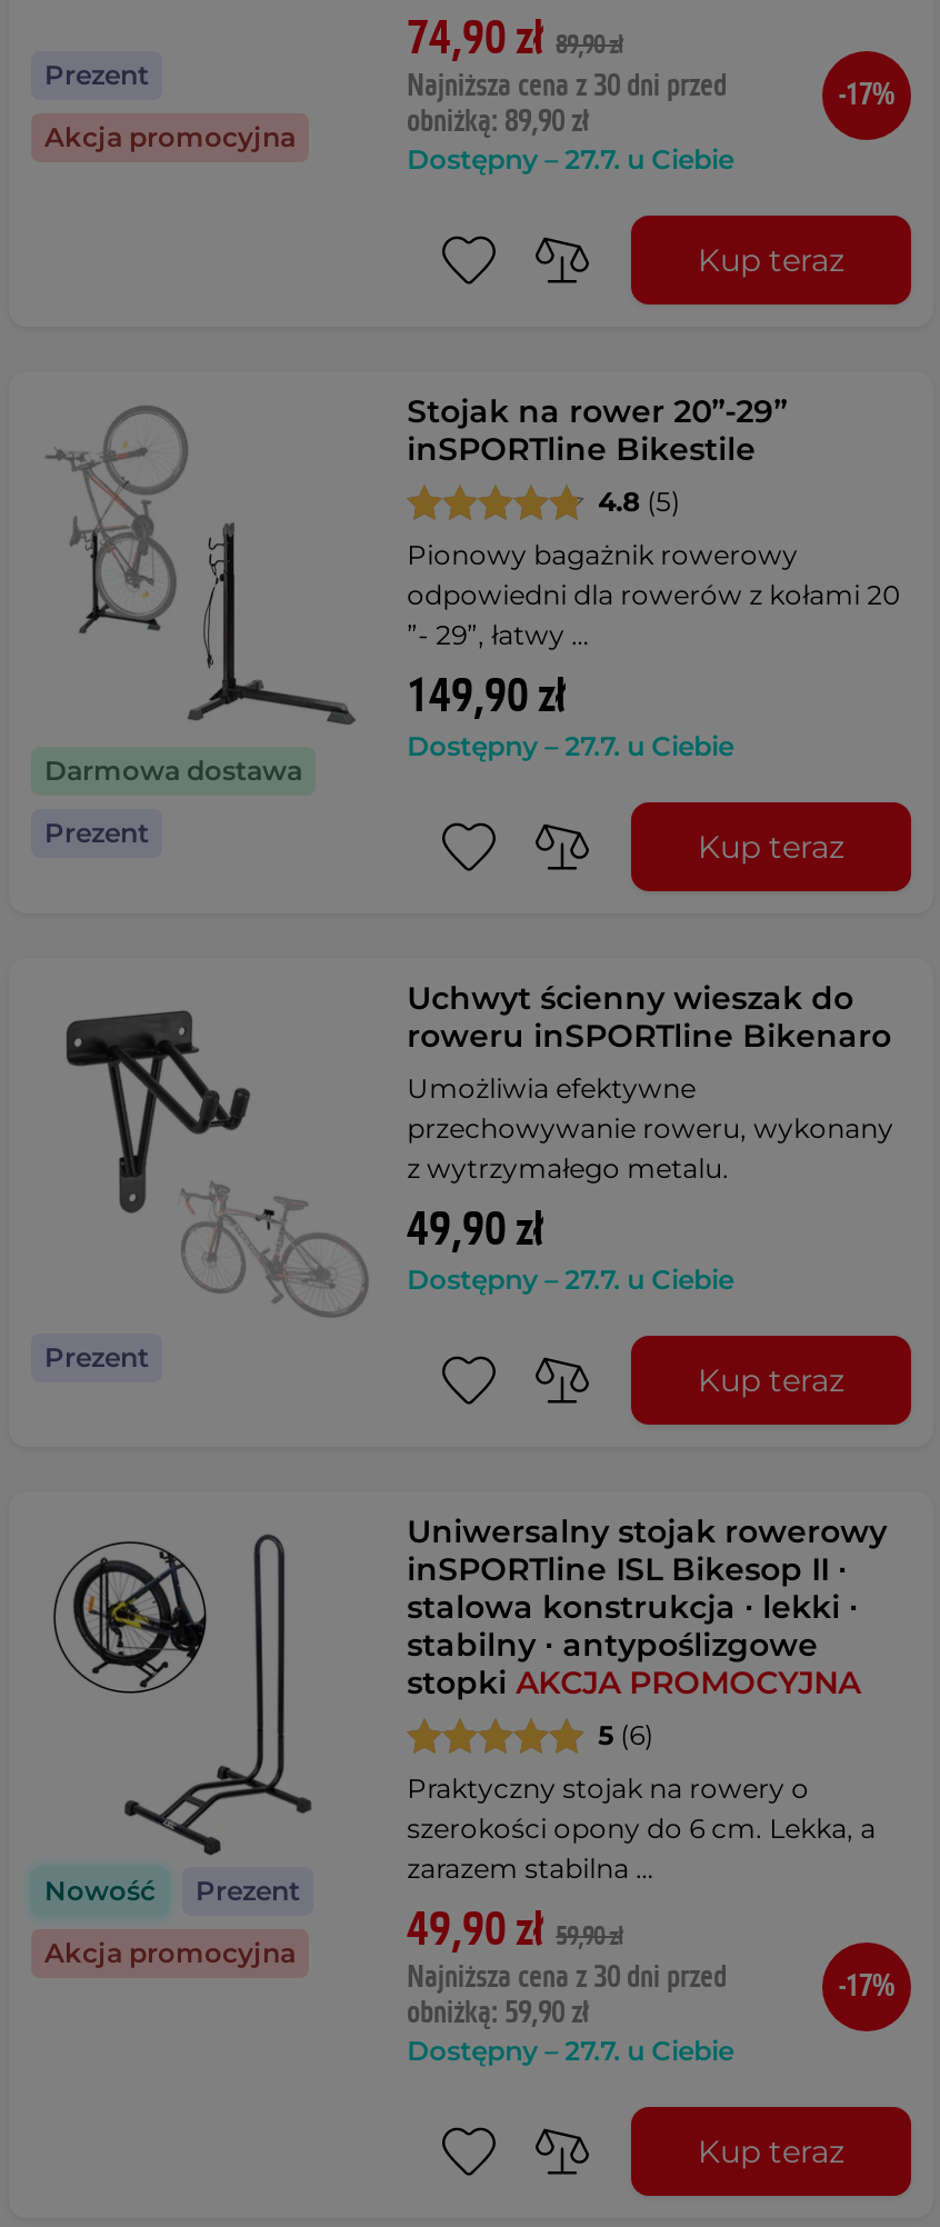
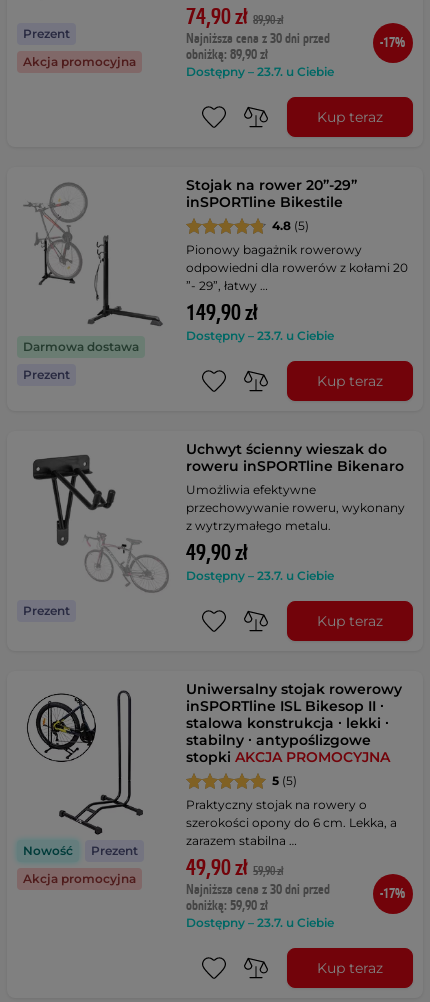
[407,142,734,176] Dostępny – 27.7. u Ciebie -> [186,64,334,79] Dostępny – 23.7. u Ciebie
[407,729,734,762] Dostępny – 27.7. u Ciebie -> [186,328,334,343] Dostępny – 23.7. u Ciebie
[407,1262,734,1296] Dostępny – 27.7. u Ciebie -> [186,568,334,583] Dostępny – 23.7. u Ciebie
[598,1718,654,1751] 5 (6) -> [272,773,297,788] 5 (5)
[407,2034,734,2067] Dostępny – 27.7. u Ciebie -> [186,915,334,930] Dostępny – 23.7. u Ciebie

